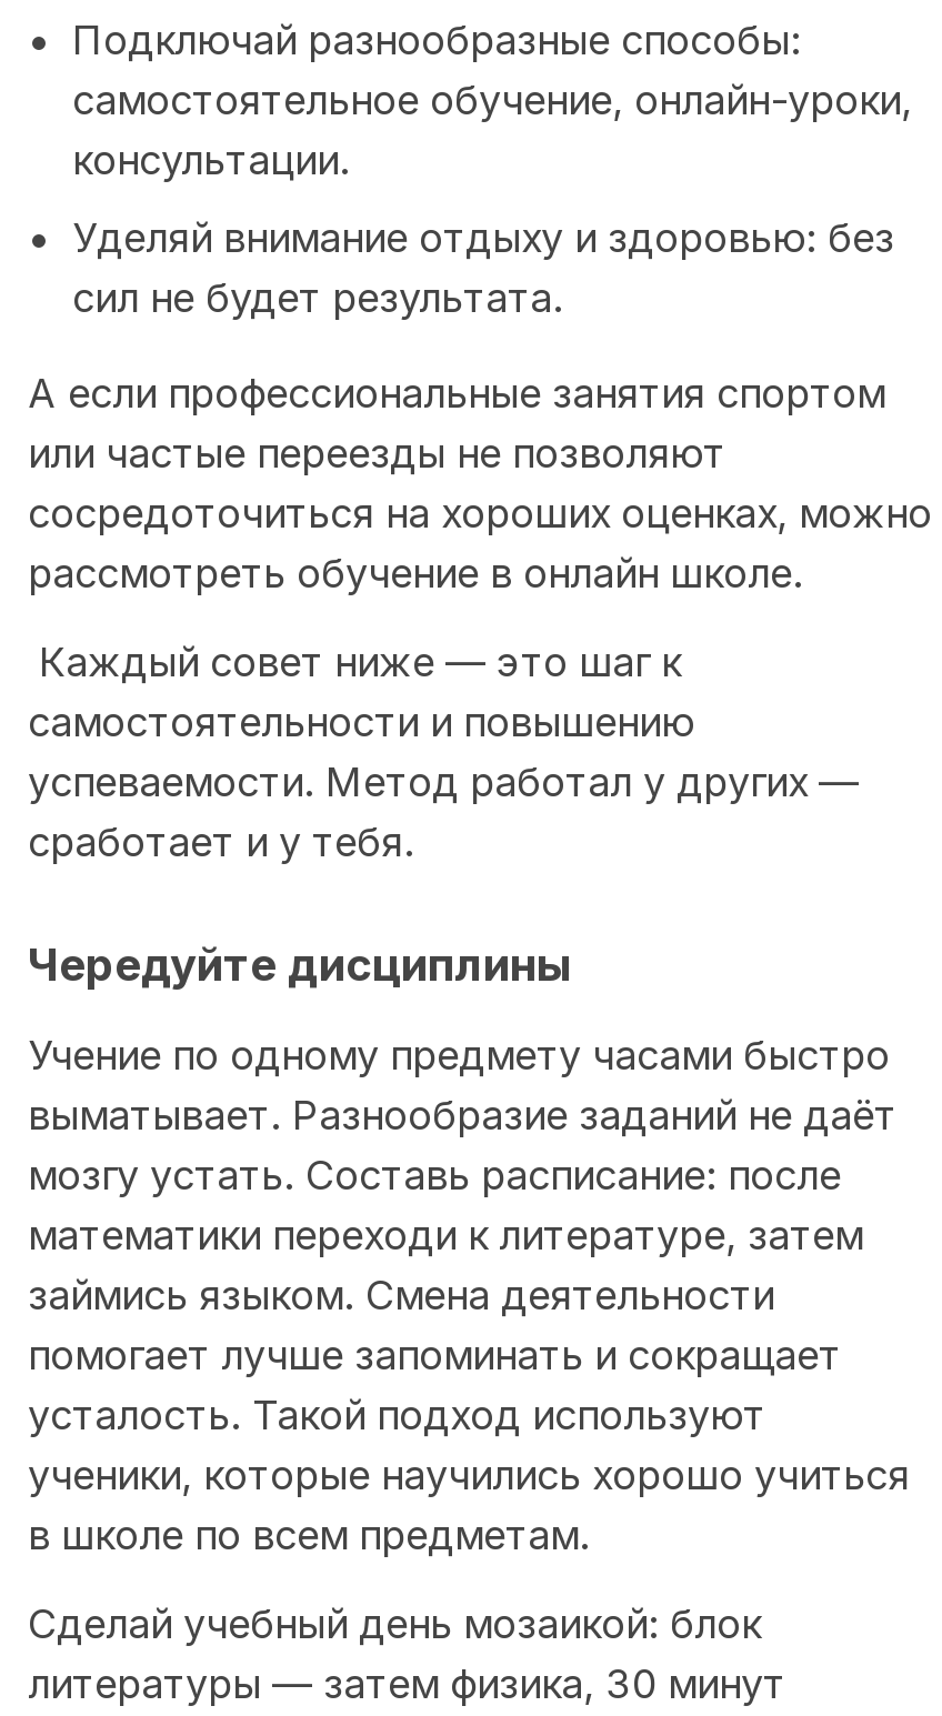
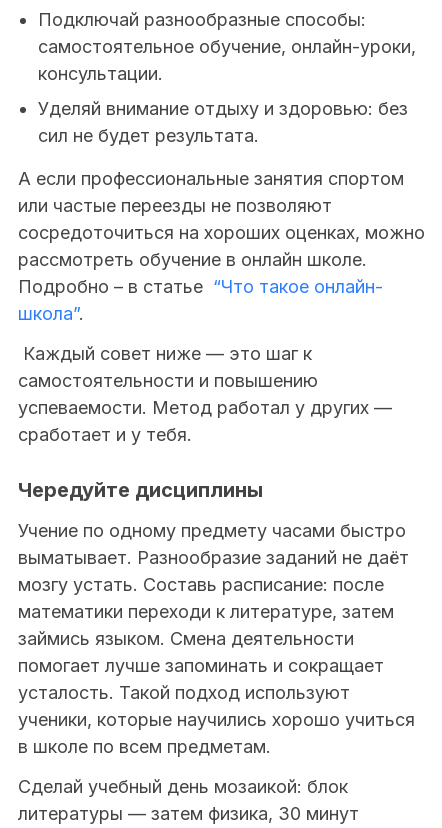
none -> [18,276,383,324] Подробно – в статье “Что такое онлайн- | школа”.

